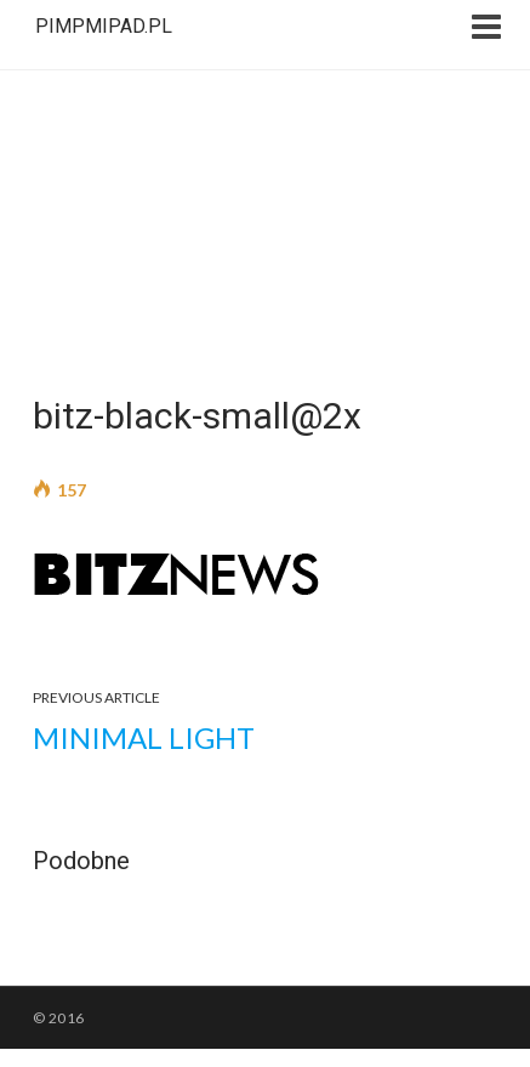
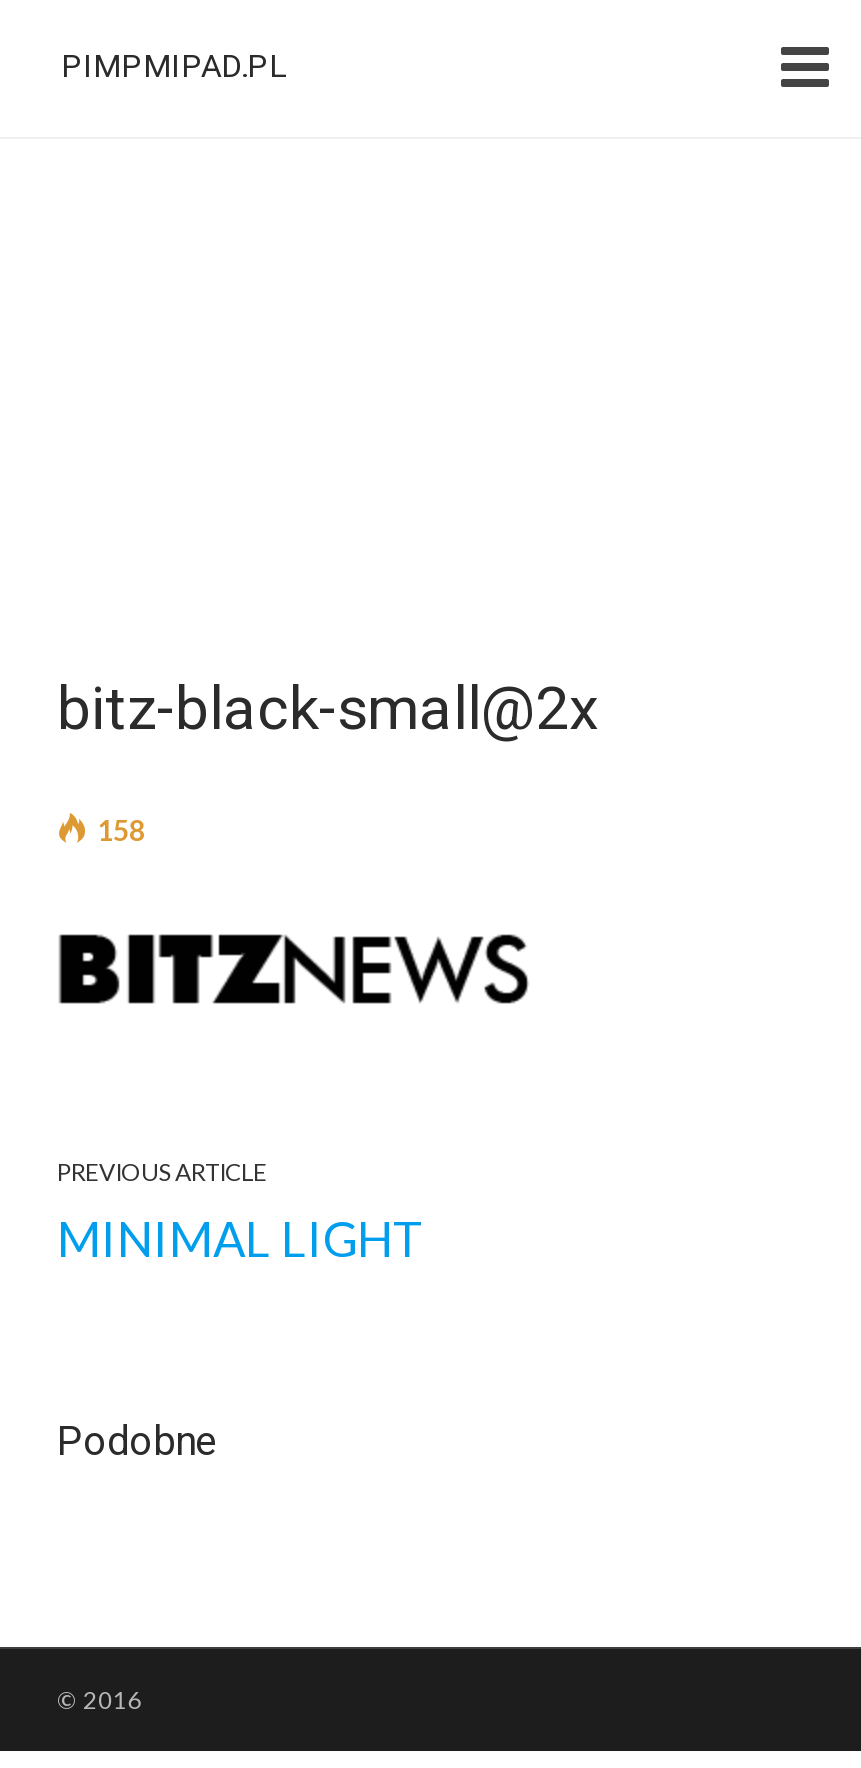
[53,479,86,500] 157 -> [91,813,145,847] 158

